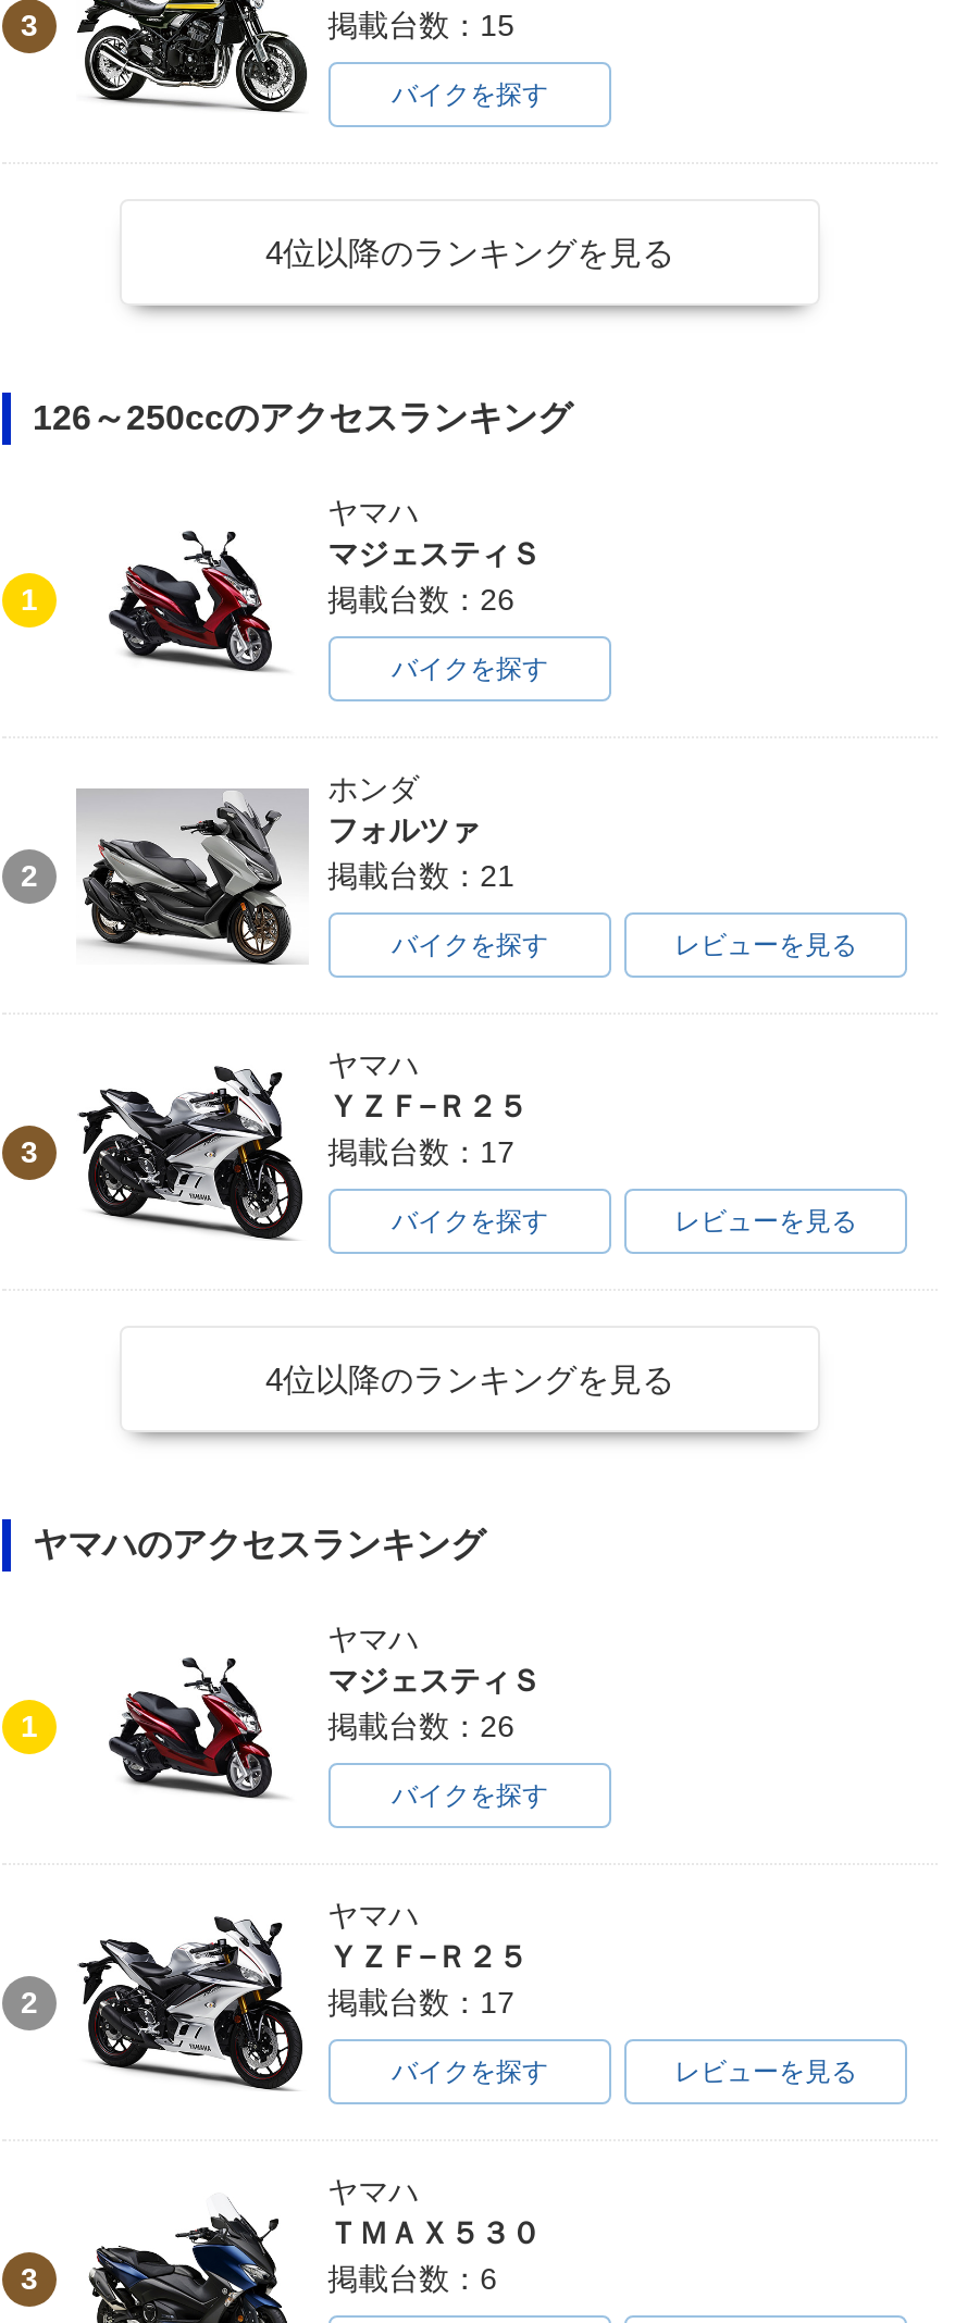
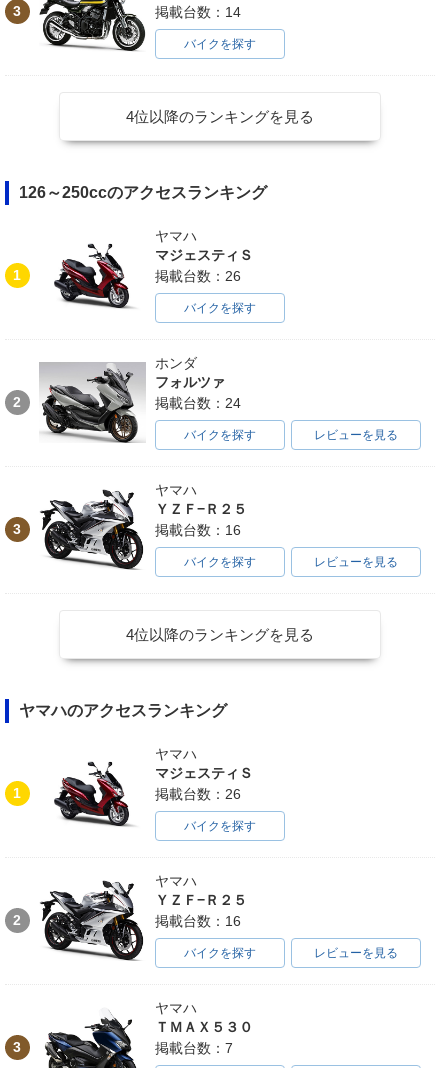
[328,8,515,43] 掲載台数：15 -> [155,4,241,20] 掲載台数：14
[328,858,515,893] 掲載台数：21 -> [155,395,241,411] 掲載台数：24
[328,1135,515,1169] 掲載台数：17 -> [155,522,241,538] 掲載台数：16
[328,1985,515,2020] 掲載台数：17 -> [155,913,241,929] 掲載台数：16
[328,2261,498,2296] 掲載台数：6 -> [155,1040,233,1056] 掲載台数：7

